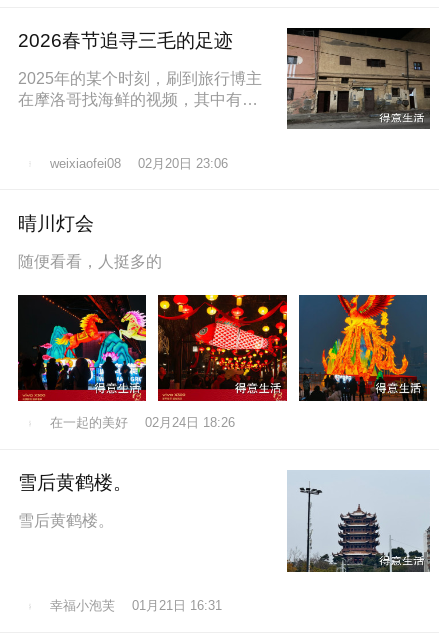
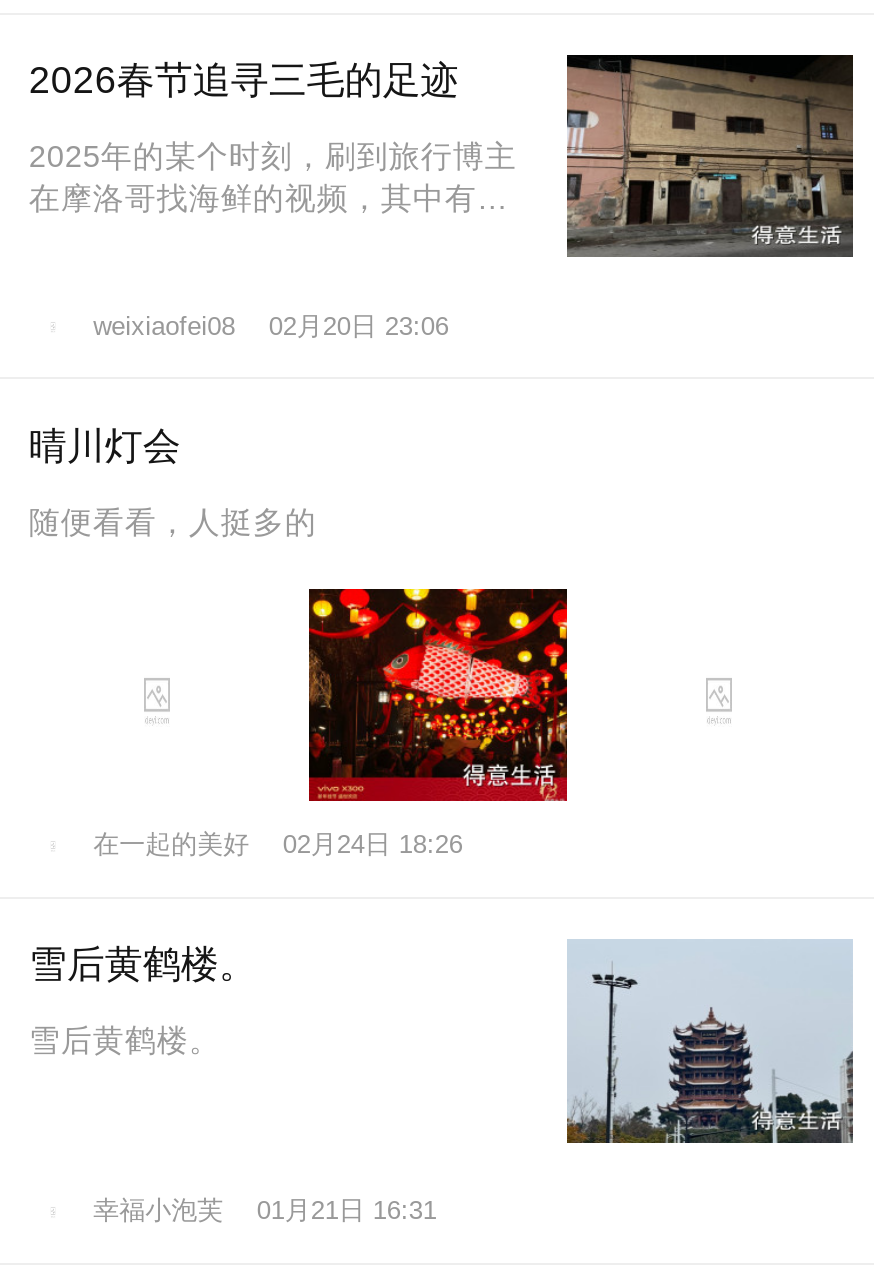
[17,294,147,402] [image] -> none
[298,294,428,402] [image] -> none

